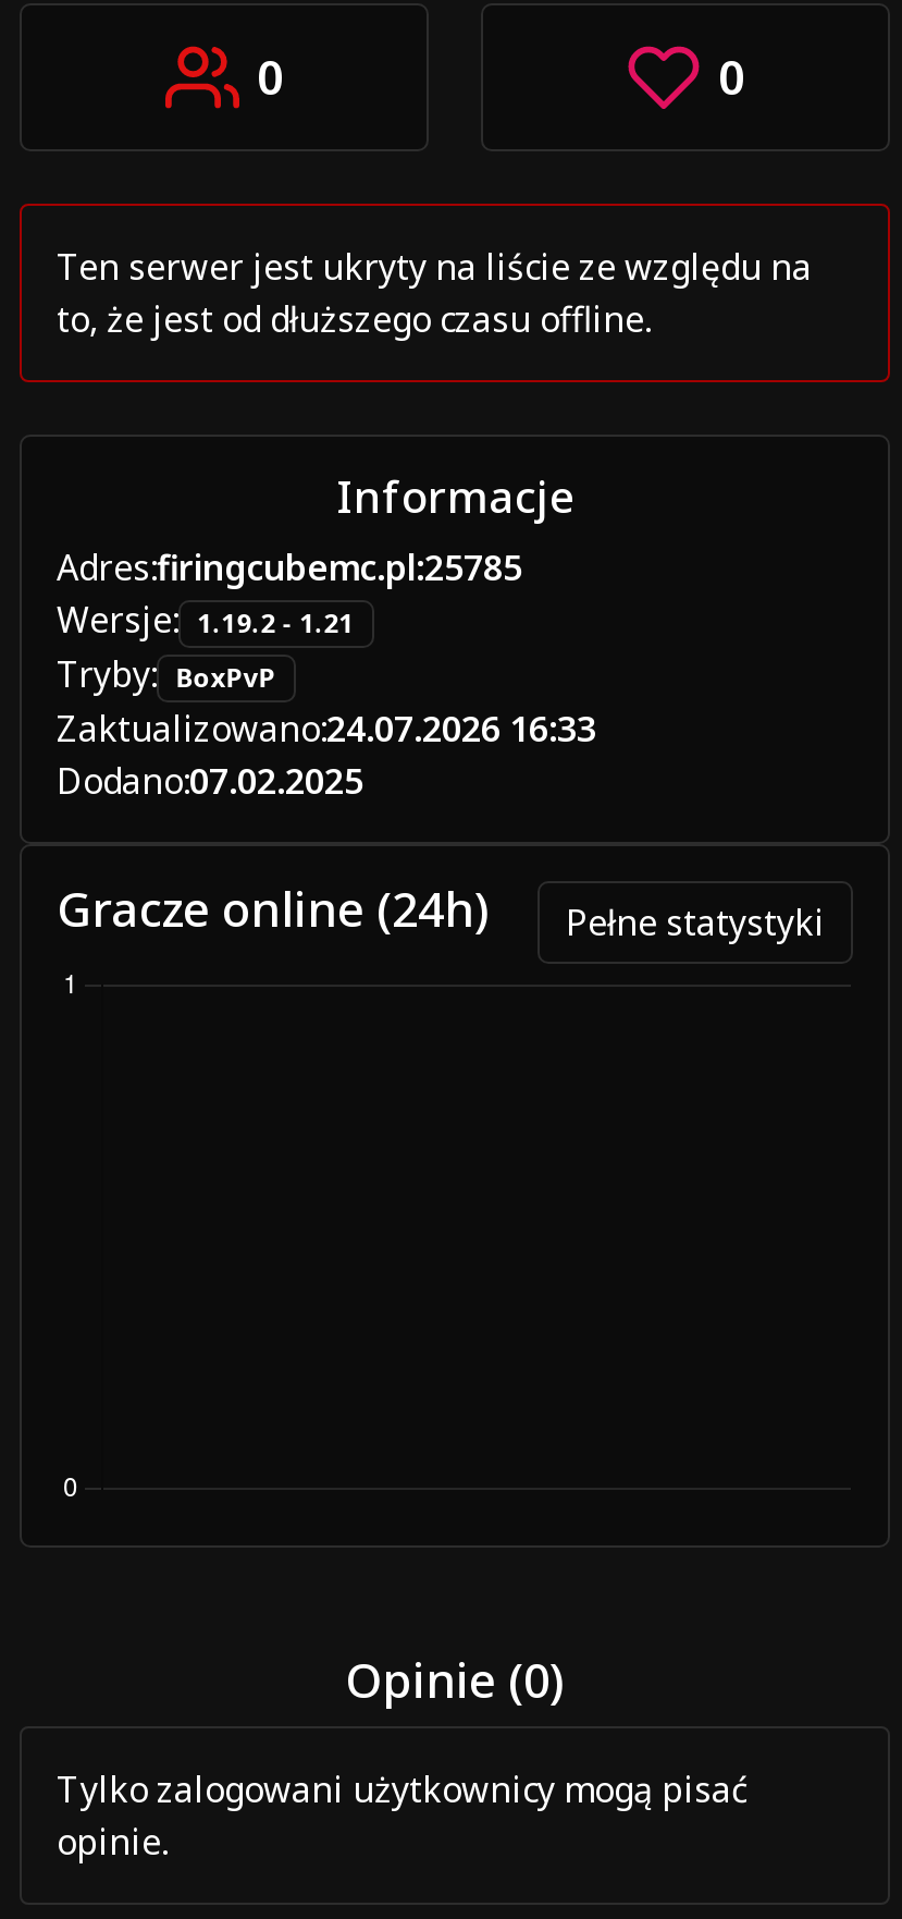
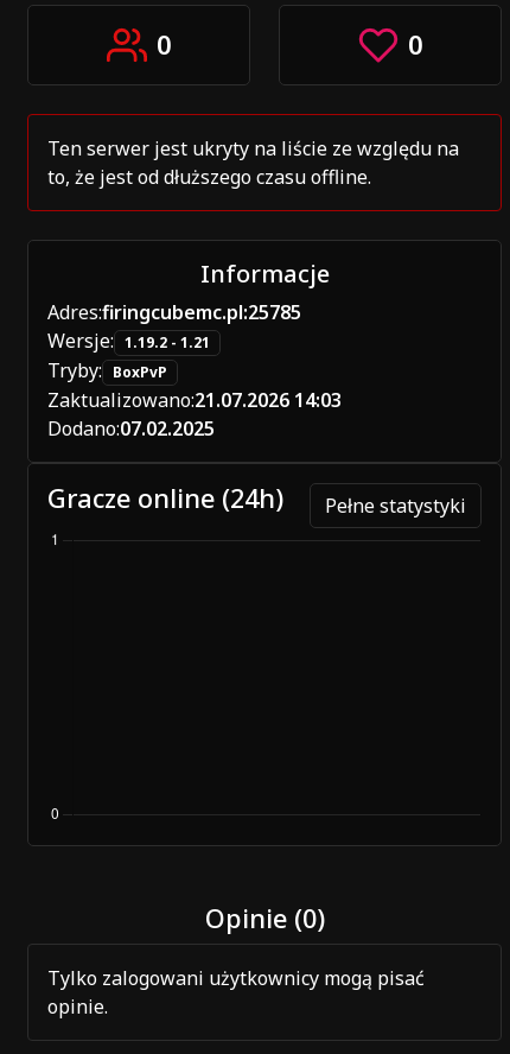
[57,706,596,753] Zaktualizowano:24.07.2026 16:33 -> [47,387,342,414] Zaktualizowano:21.07.2026 14:03

